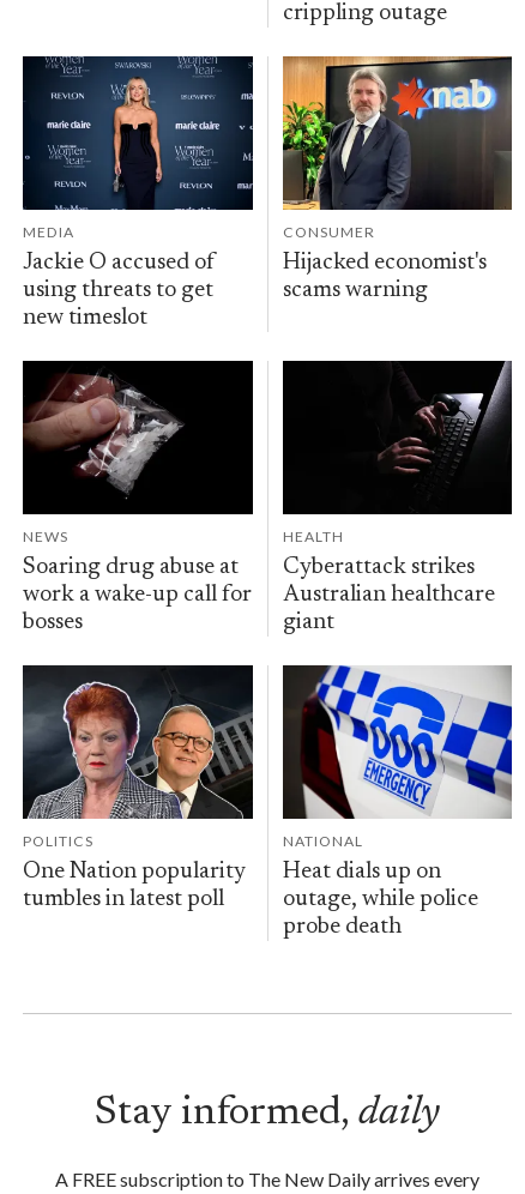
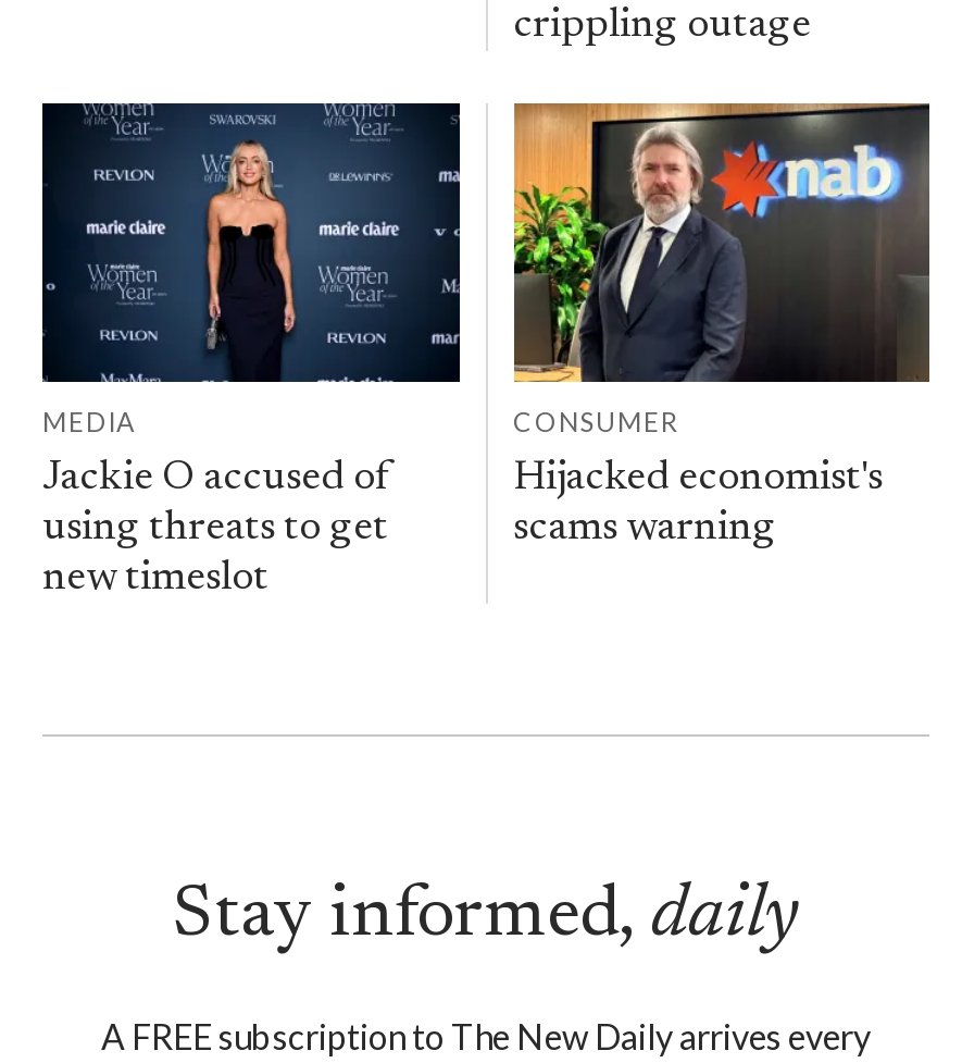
[22,360,254,634] [image] | NEWS | Soaring drug abuse at | work a wake-up call for | bosses -> none
[282,360,513,634] [image] | HEALTH | Cyberattack strikes | Australian healthcare | giant -> none
[23,664,253,911] [image] | POLITICS | One Nation popularity | tumbles in latest poll -> none
[282,664,513,938] [image] | NATIONAL | Heat dials up on | outage, while police | probe death -> none

